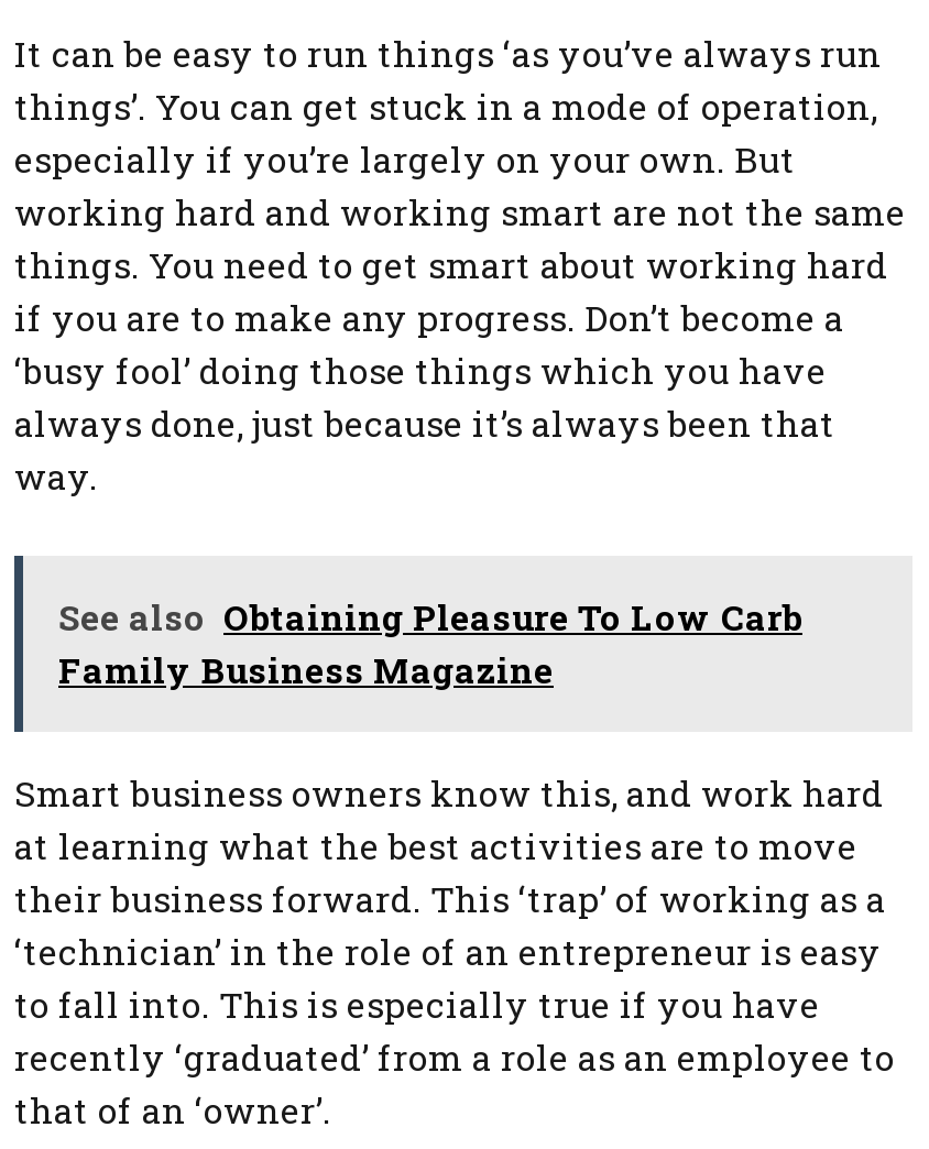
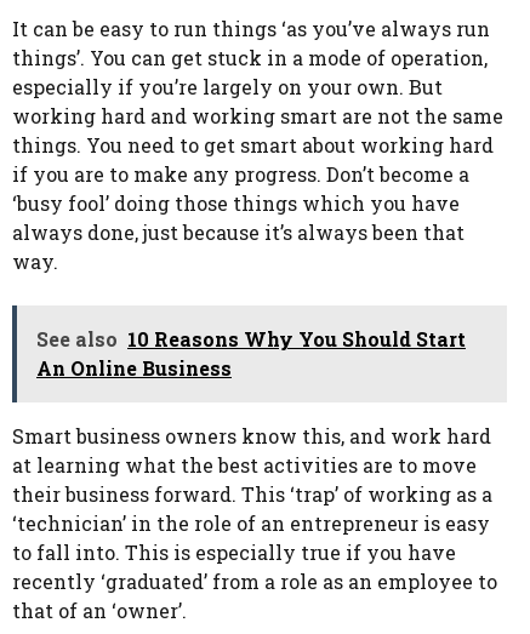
[58,593,802,692] See also Obtaining Pleasure To Low Carb | Family Business Magazine -> [36,326,466,381] See also 10 Reasons Why You Should Start | An Online Business

